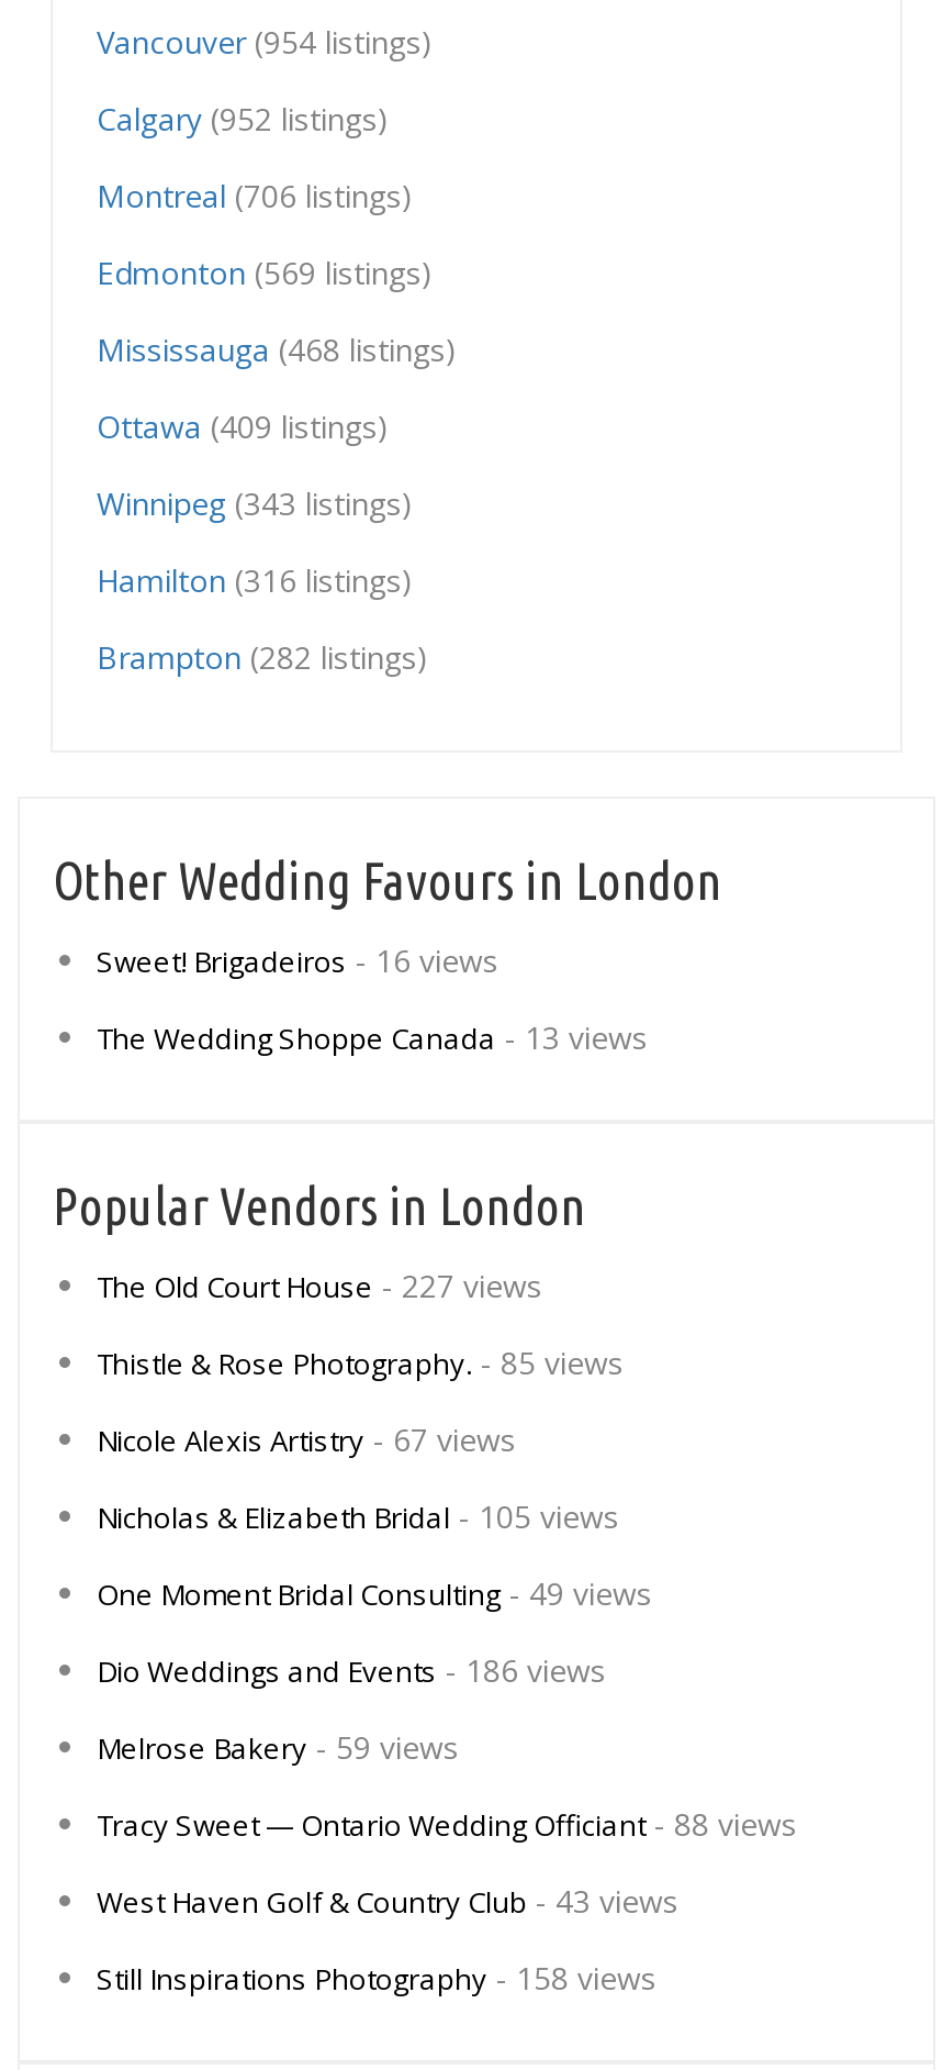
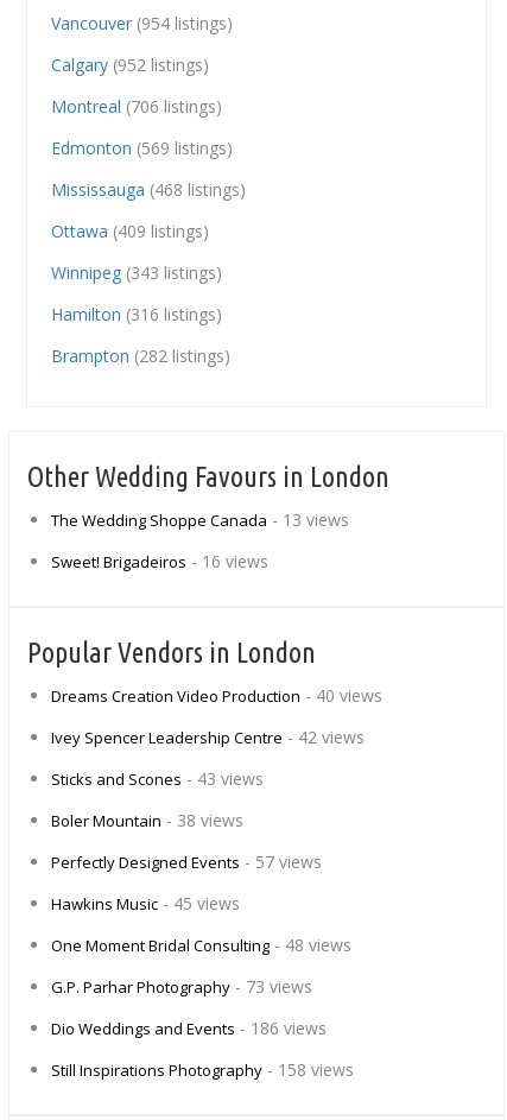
moved [97,939,498,981] -> [51,550,268,572]: Sweet! Brigadeiros - 16 views
moved [97,1016,648,1058] -> [51,508,349,531]: The Wedding Shoppe Canada - 13 views
[97,1264,652,1614] The Old Court House - 227 views | Thistle & Rose Photography. - 85 views | Nicole Alexis Artistry - 67 views | Nicholas & Elizabeth Bridal - 105 views | One Moment Bridal Consulting - 49 views -> [51,684,382,997] Dreams Creation Video Production - 40 views | Ivey Spencer Leadership Centre - 42 views | Sticks and Scones - 43 views | Boler Mountain - 38 views | Perfectly Designed Events - 57 views | Hawkins Music - 45 views | One Moment Bridal Consulting - 48 views | G.P. Parhar Photography - 73 views
moved [97,1649,606,1690] -> [51,1016,327,1039]: Dio Weddings and Events - 186 views
[97,1726,797,1921] Melrose Bakery - 59 views | Tracy Sweet — Ontario Wedding Officiant - 88 views | West Haven Golf & Country Club - 43 views -> none

